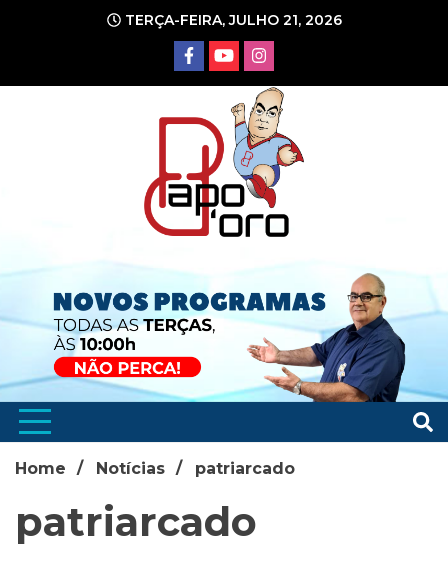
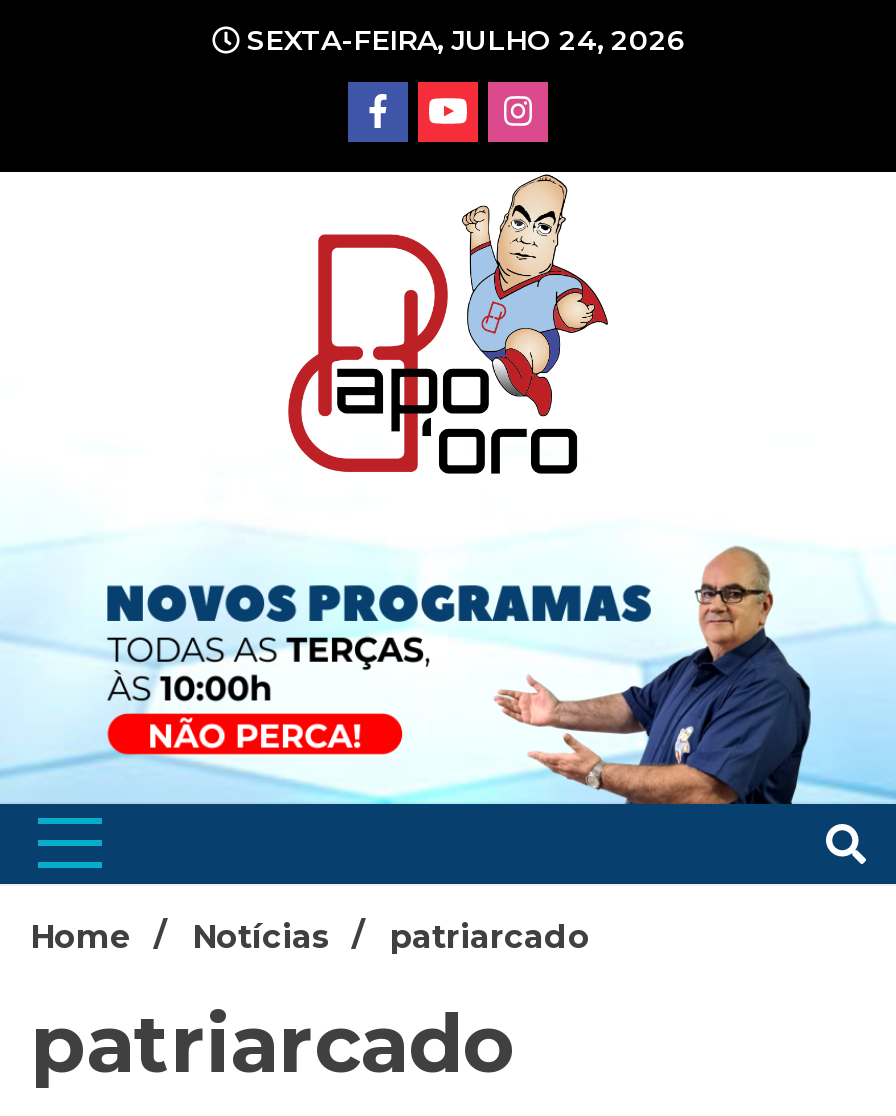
[120,11,341,29] TERÇA-FEIRA, JULHO 21, 2026 -> [239,22,685,58] SEXTA-FEIRA, JULHO 24, 2026

